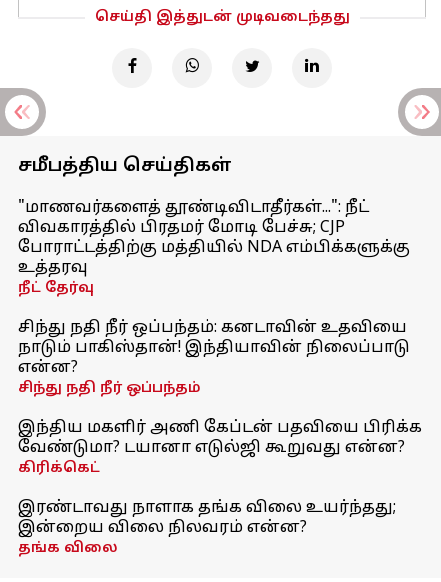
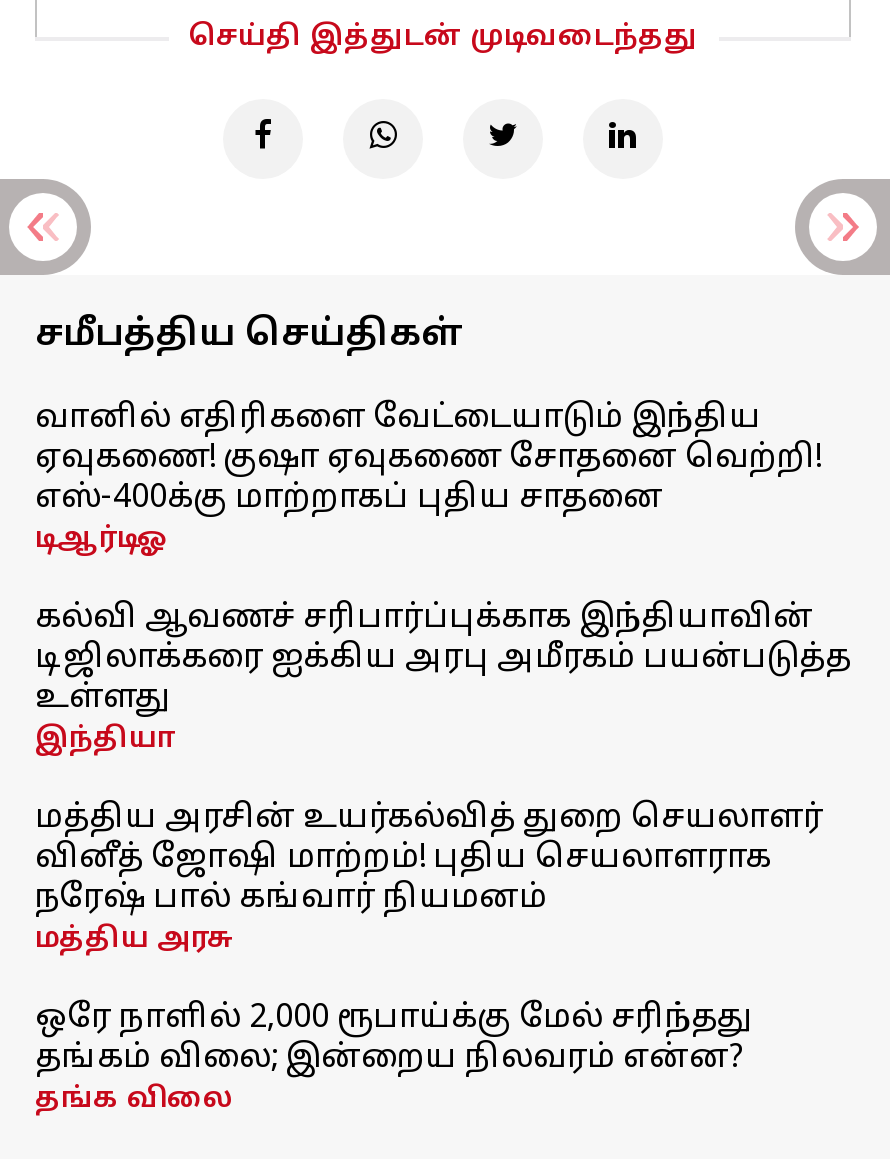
[18,198,410,297] "மாணவர்களைத் தூண்டிவிடாதீர்கள்...": நீட் | விவகாரத்தில் பிரதமர் மோடி பேச்சு; CJP | போராட்டத்திற்கு மத்தியில் NDA எம்பிக்களுக்கு | உத்தரவு | நீட் தேர்வு -> [35,399,821,557] வானில் எதிரிகளை வேட்டையாடும் இந்திய | ஏவுகணை! குஷா ஏவுகணை சோதனை வெற்றி! | எஸ்-400க்கு மாற்றாகப் புதிய சாதனை | டிஆர்டிஓ
[18,318,410,397] சிந்து நதி நீர் ஒப்பந்தம்: கனடாவின் உதவியை | நாடும் பாகிஸ்தான்! இந்தியாவின் நிலைப்பாடு | என்ன? | சிந்து நதி நீர் ஒப்பந்தம் -> [35,599,851,757] கல்வி ஆவணச் சரிபார்ப்புக்காக இந்தியாவின் | டிஜிலாக்கரை ஐக்கிய அரபு அமீரகம் பயன்படுத்த | உள்ளது | இந்தியா
[18,418,422,477] இந்திய மகளிர் அணி கேப்டன் பதவியை பிரிக்க | வேண்டுமா? டயானா எடுல்ஜி கூறுவது என்ன? | கிரிக்கெட் -> [35,799,823,957] மத்திய அரசின் உயர்கல்வித் துறை செயலாளர் | வினீத் ஜோஷி மாற்றம்! புதிய செயலாளராக | நரேஷ் பால் கங்வார் நியமனம் | மத்திய அரசு
[18,498,396,538] இரண்டாவது நாளாக தங்க விலை உயர்ந்தது; | இன்றைய விலை நிலவரம் என்ன? -> [35,999,753,1079] ஒரே நாளில் 2,000 ரூபாய்க்கு மேல் சரிந்தது | தங்கம் விலை; இன்றைய நிலவரம் என்ன?

